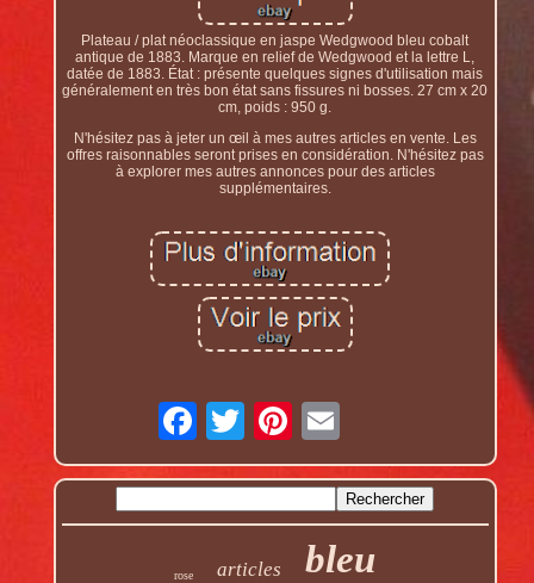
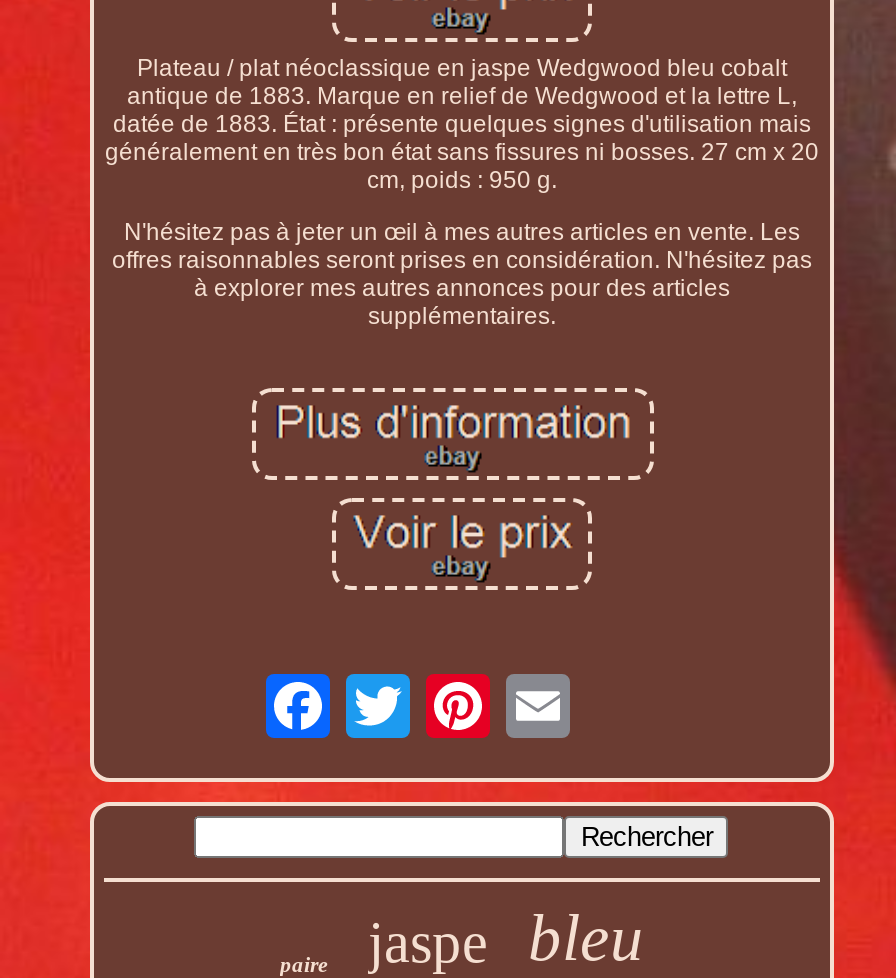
[175,558,282,582] rose | articles -> [280,911,488,977] paire | jaspe

